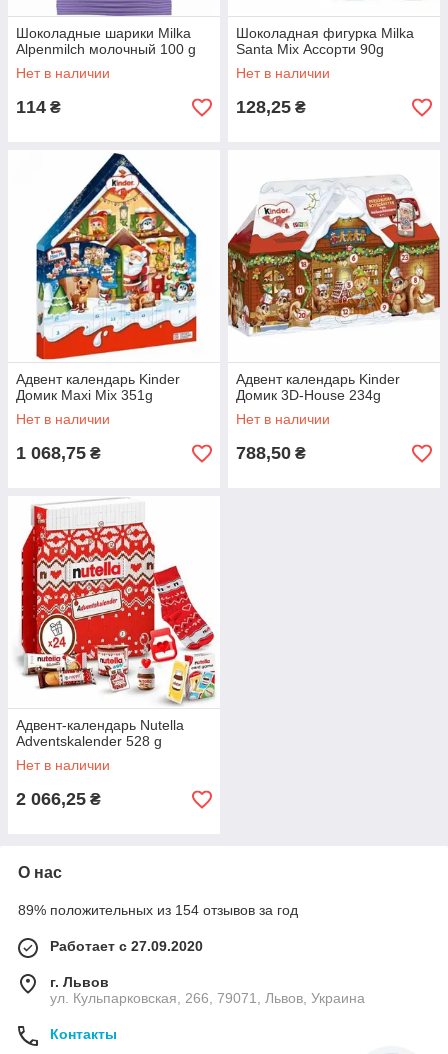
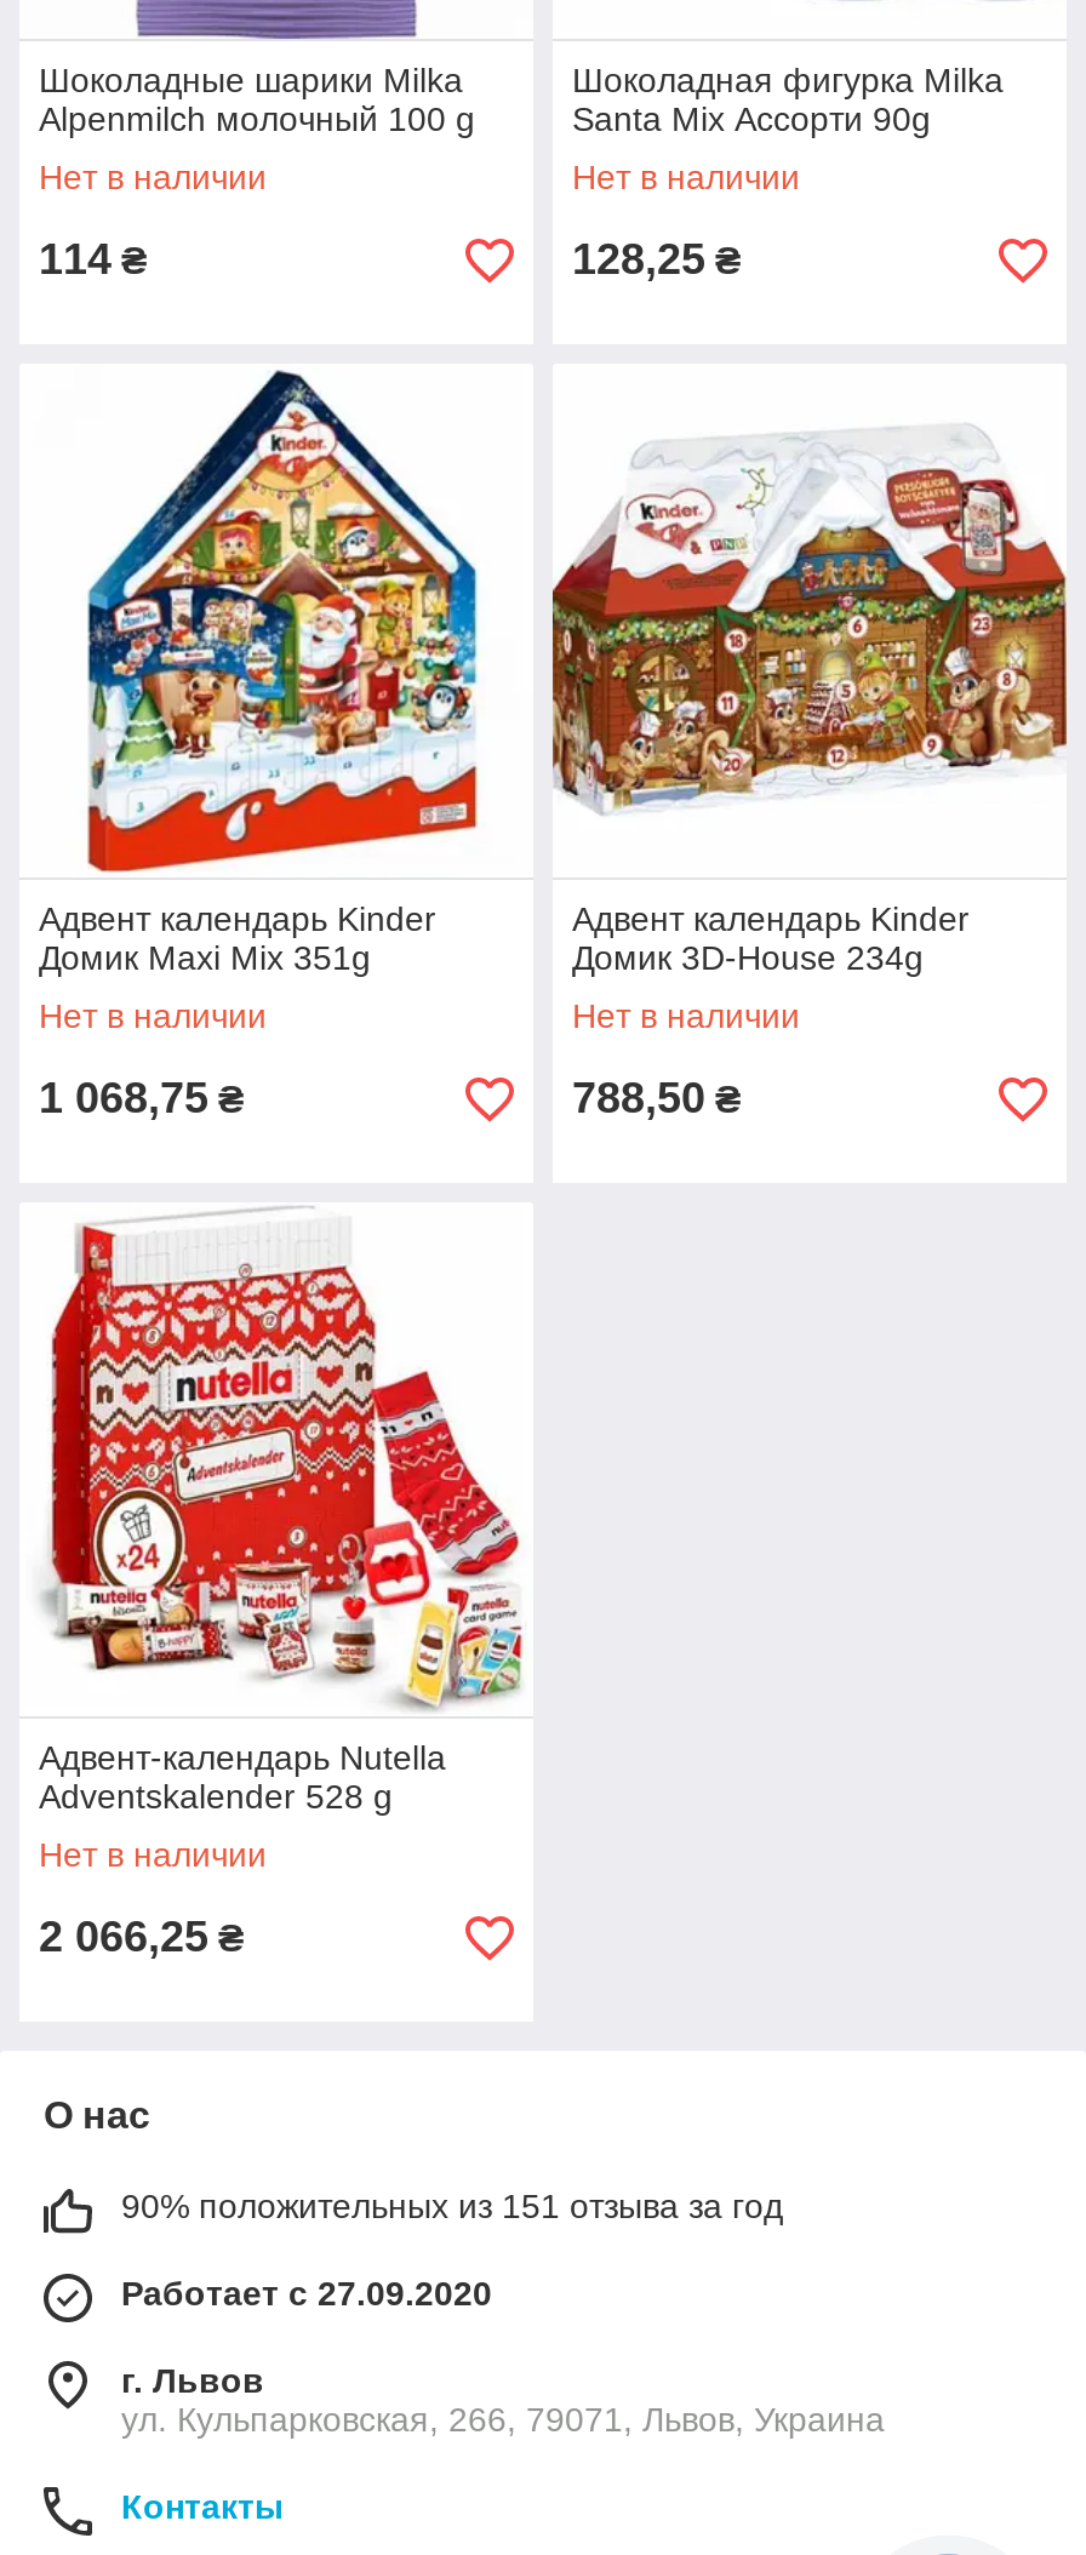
[18,902,298,918] 89% положительных из 154 отзывов за год -> [121,2187,783,2225] 90% положительных из 151 отзыва за год

